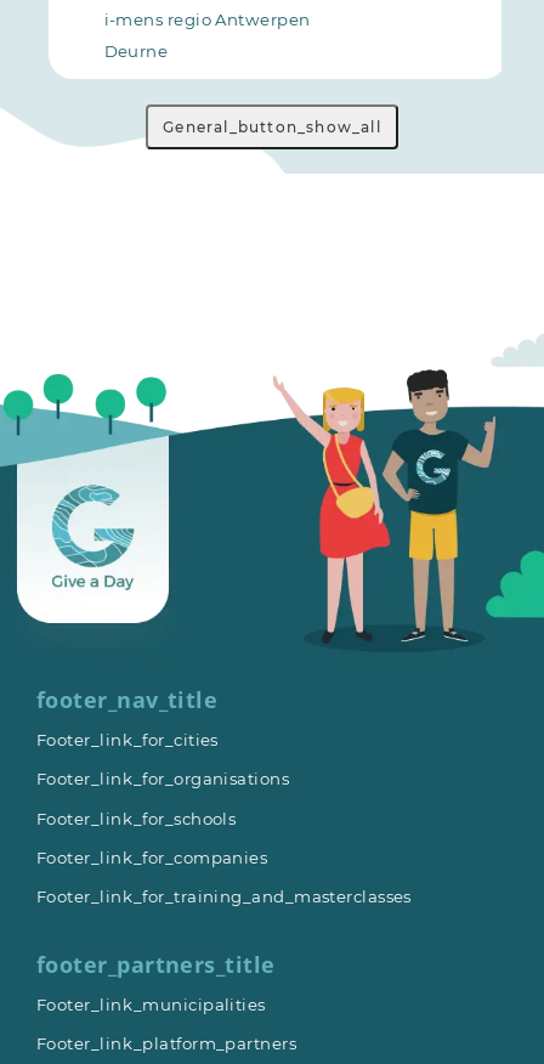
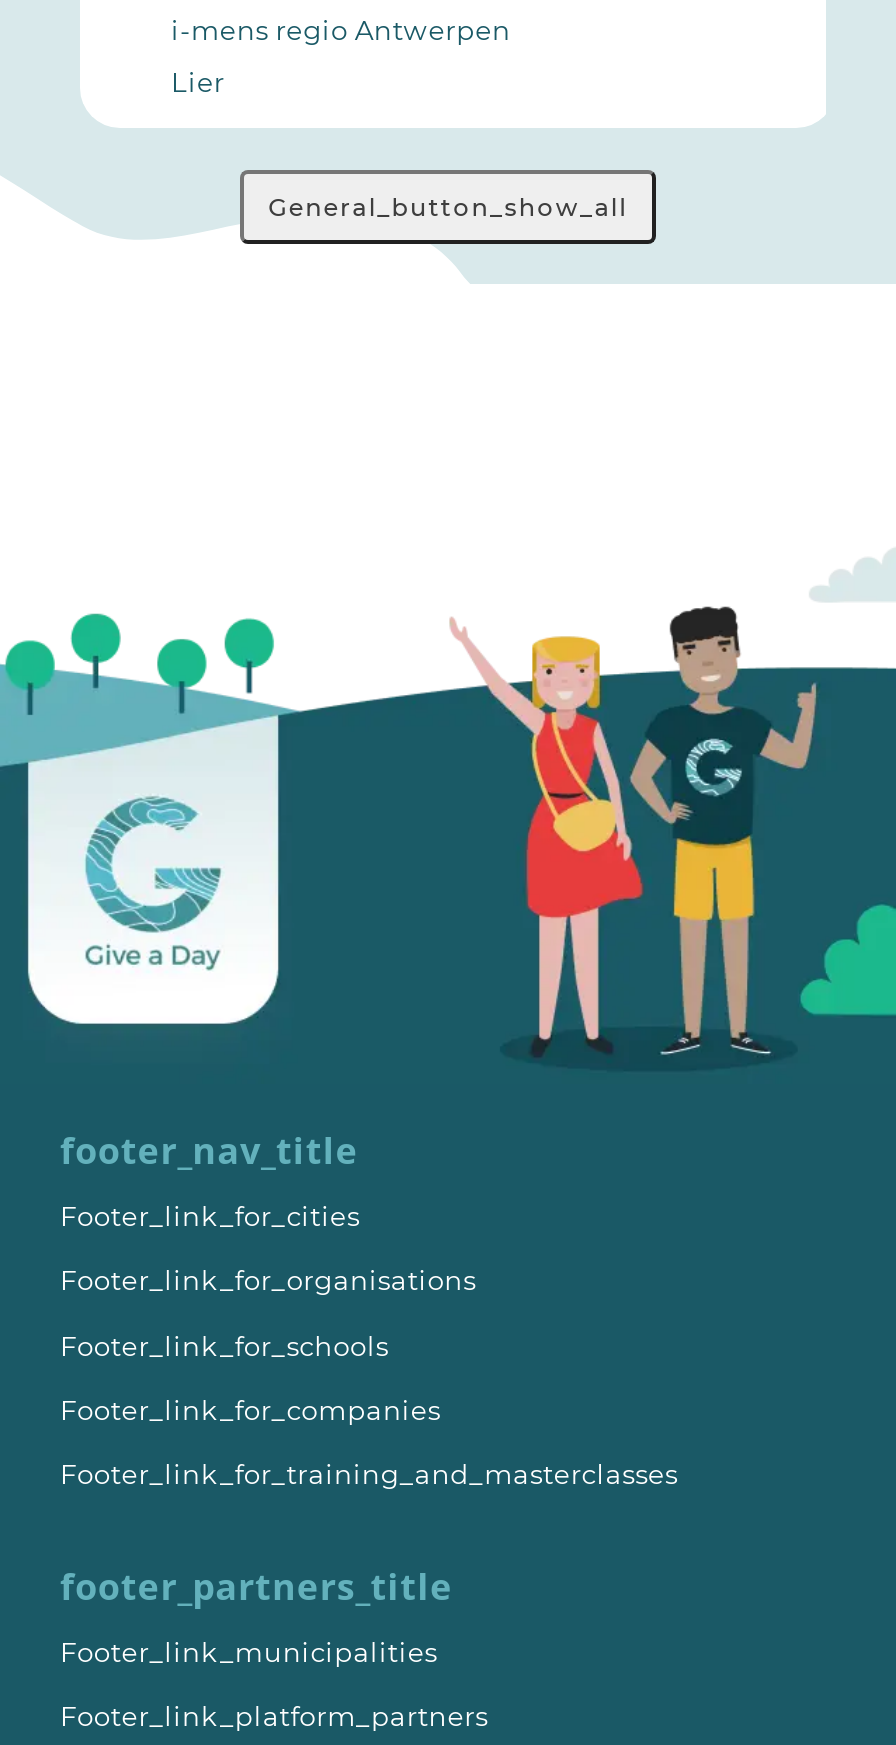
[104,41,168,60] Deurne -> [171,65,225,97] Lier

